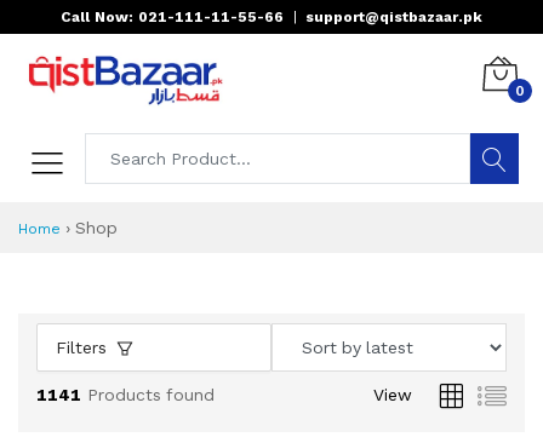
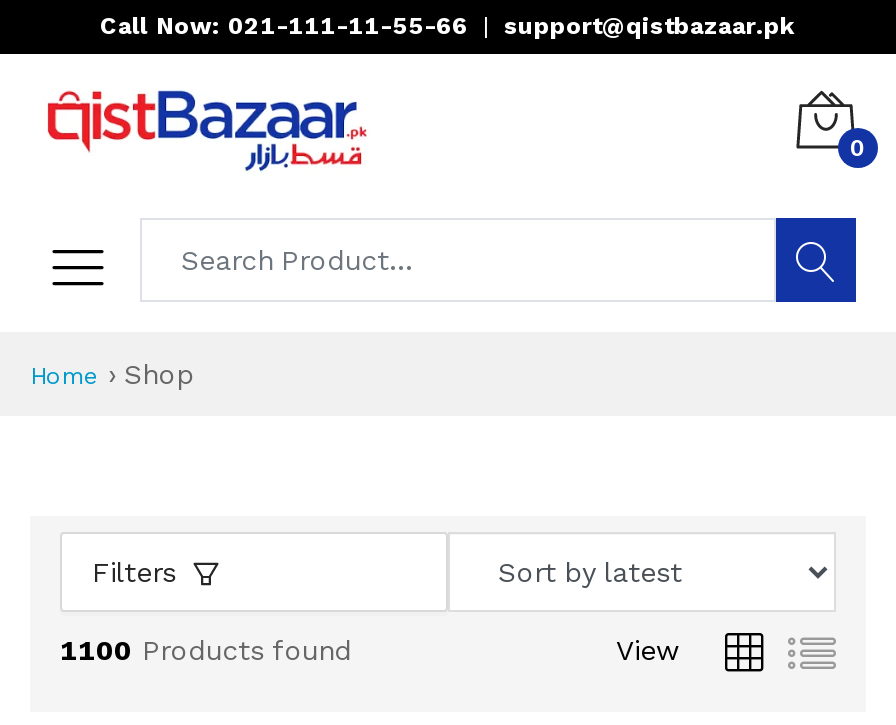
[36,385,215,404] 1141 Products found -> [60,634,352,666] 1100 Products found

